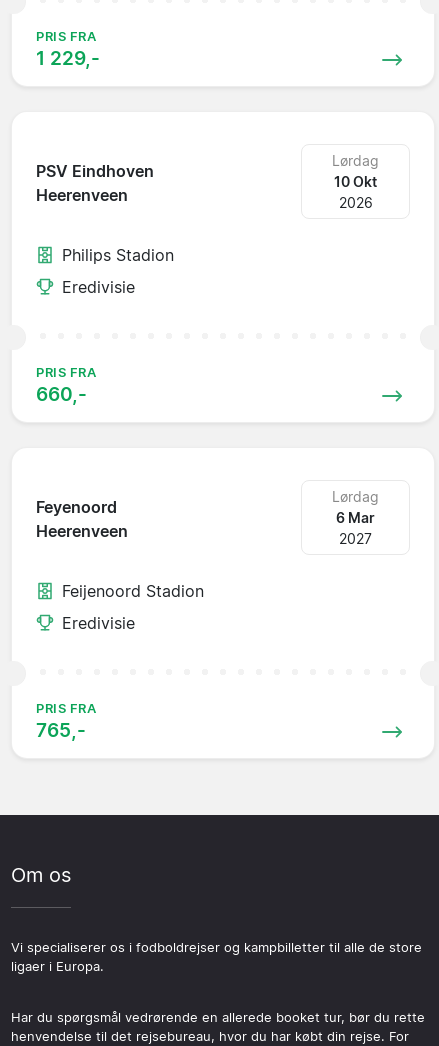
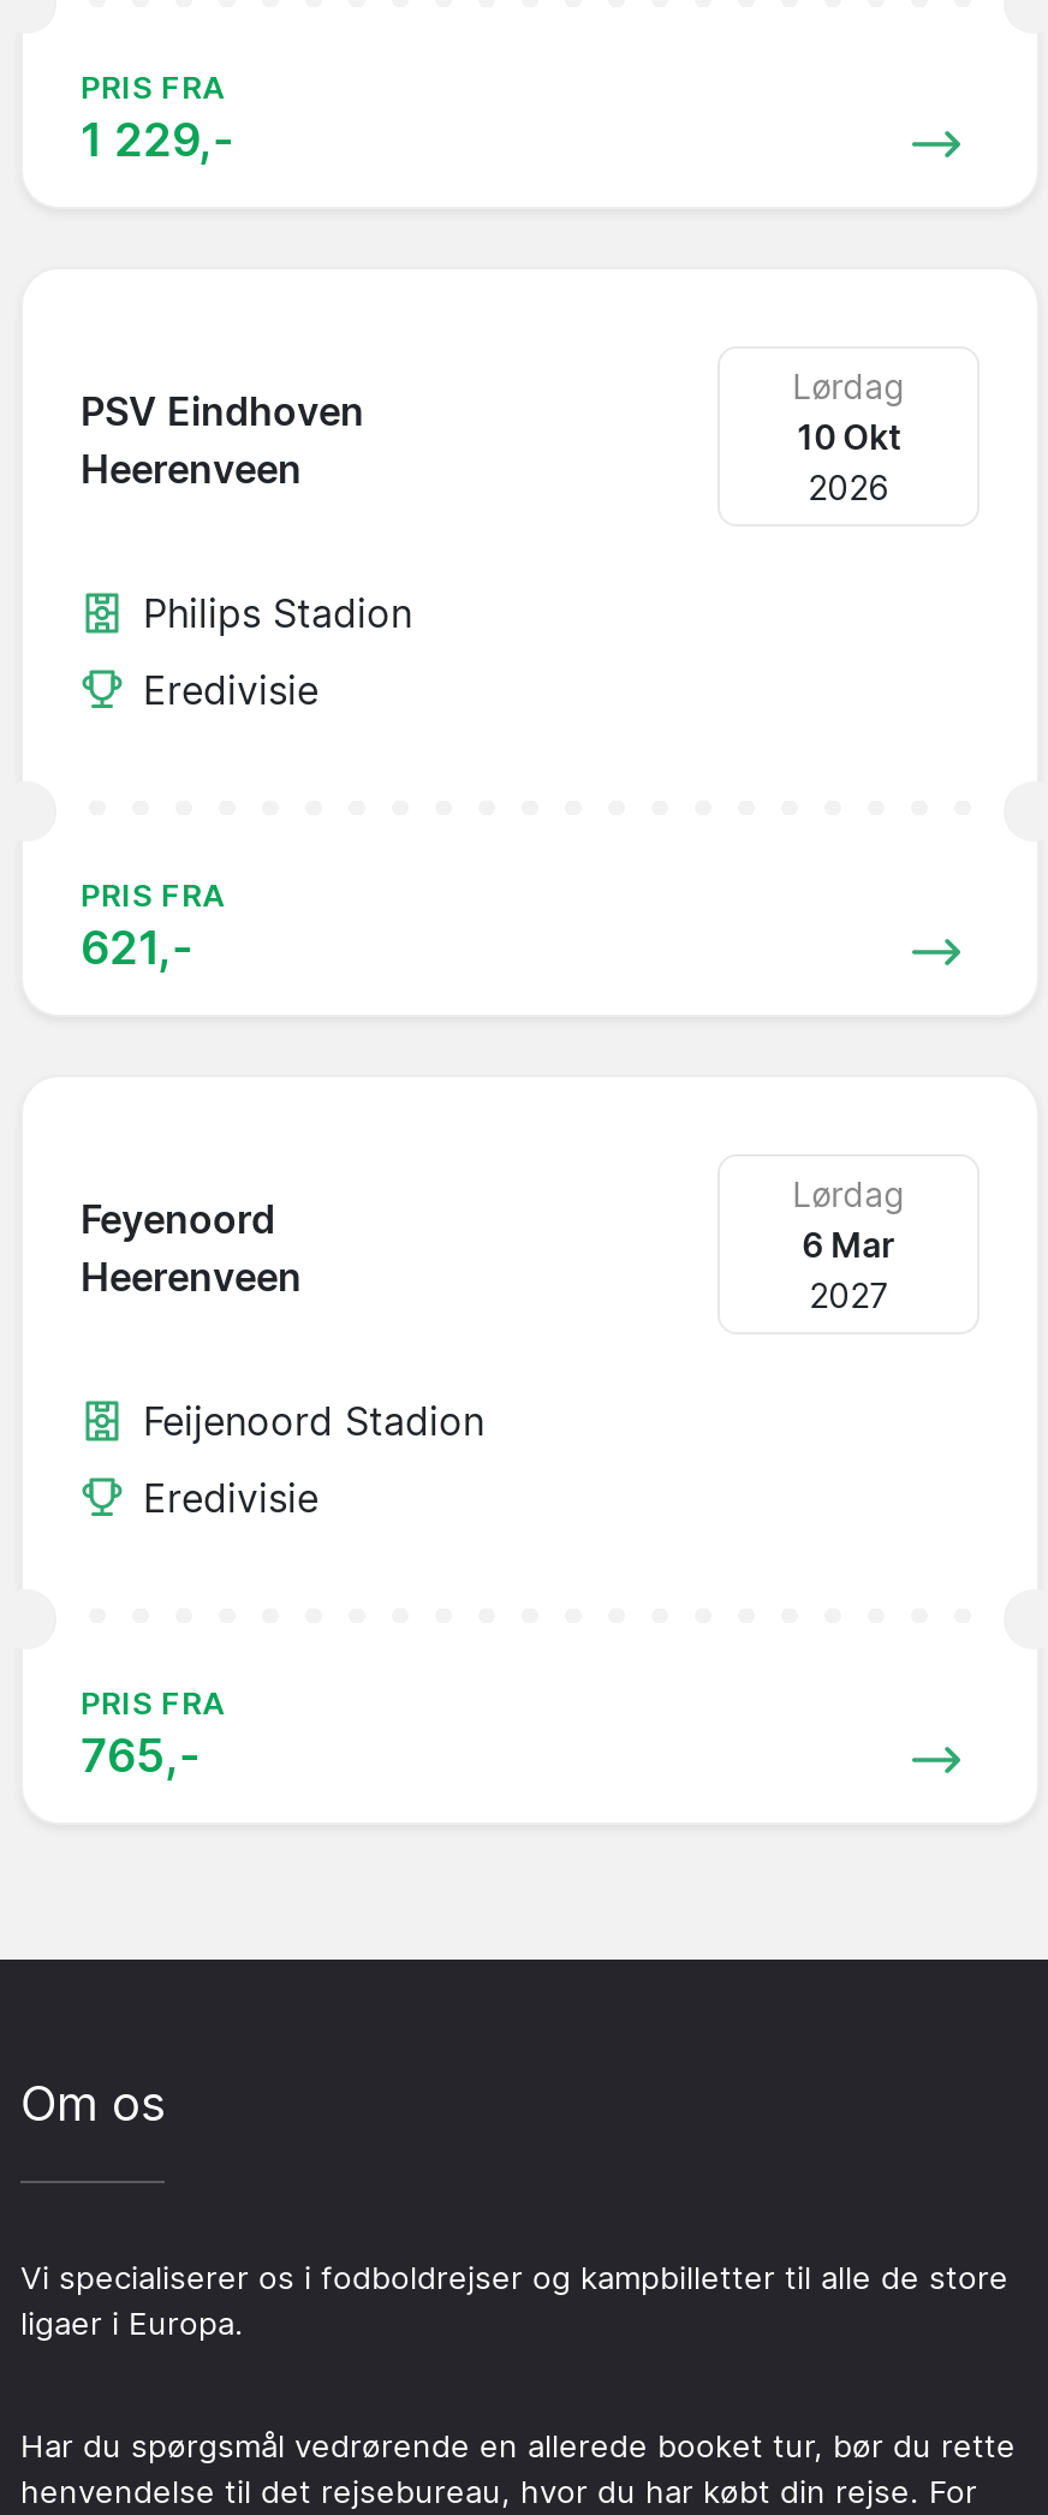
[36,382,87,406] 660,- -> [81,918,193,975] 621,-

